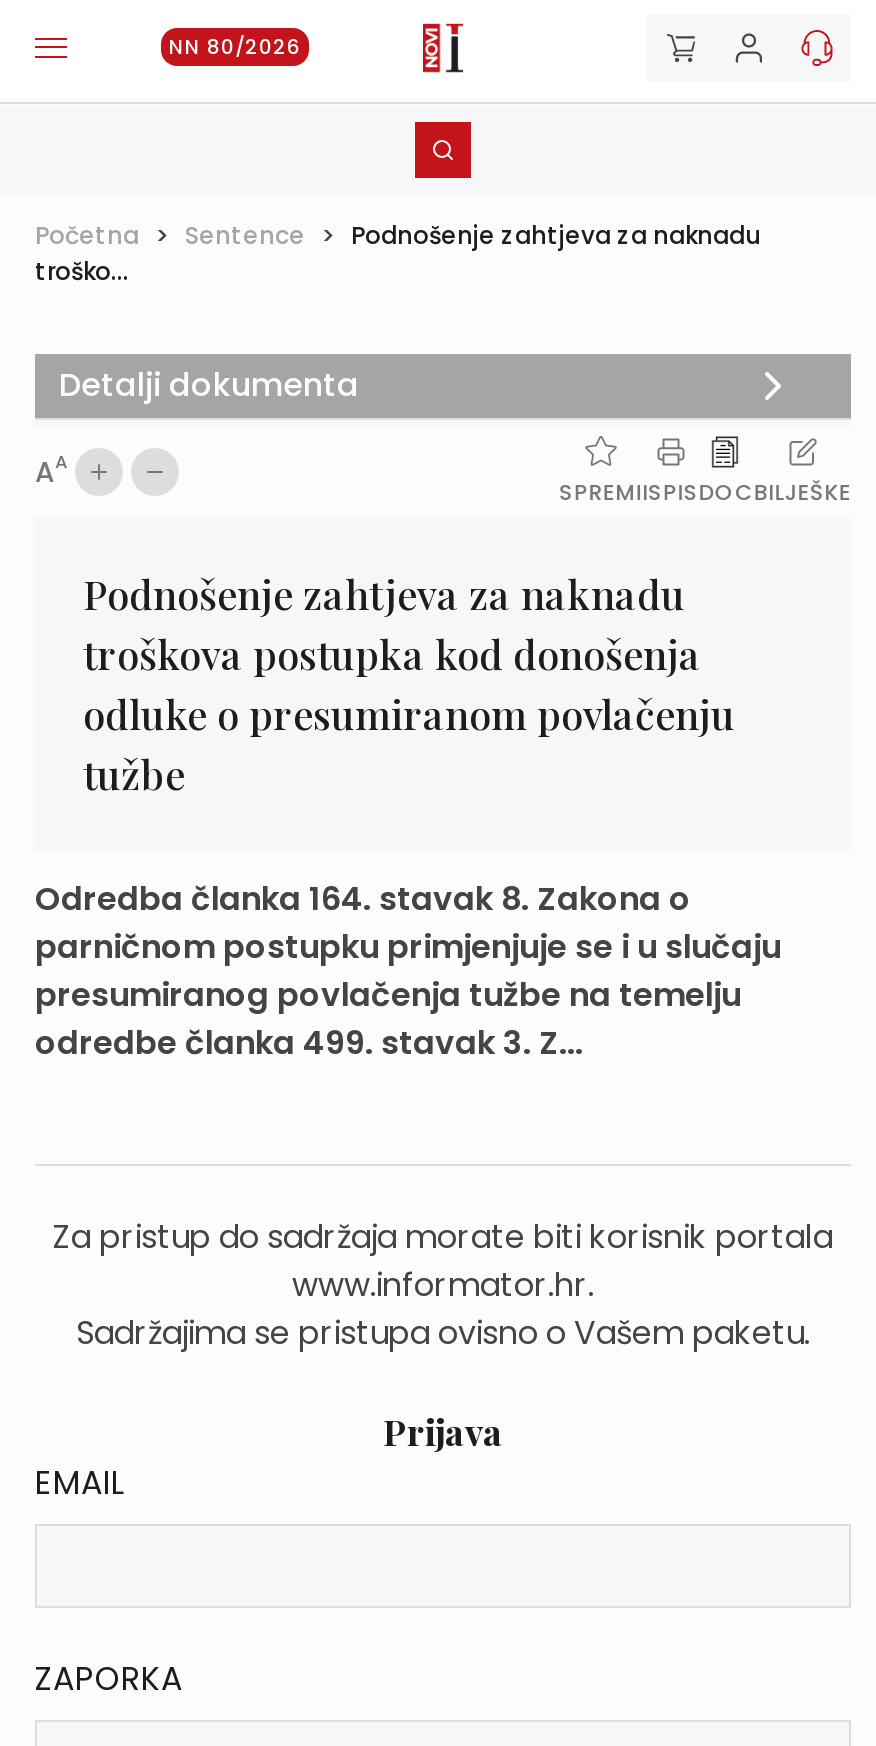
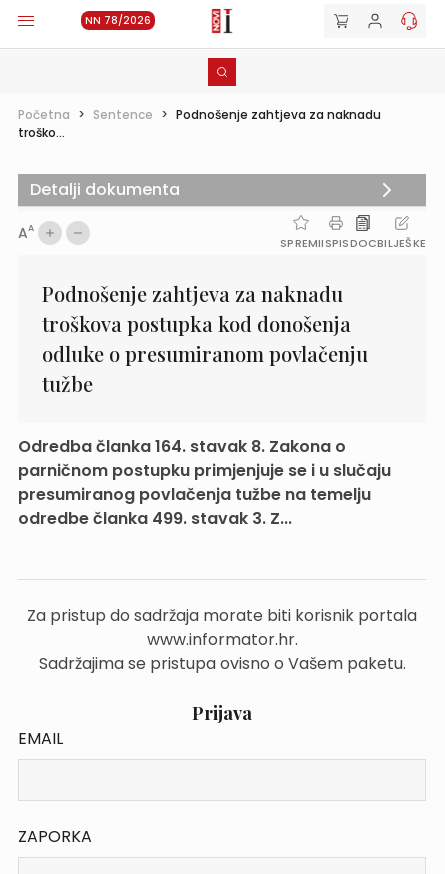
[169,32,301,62] NN 80/2026 -> [85,13,151,28] NN 78/2026

